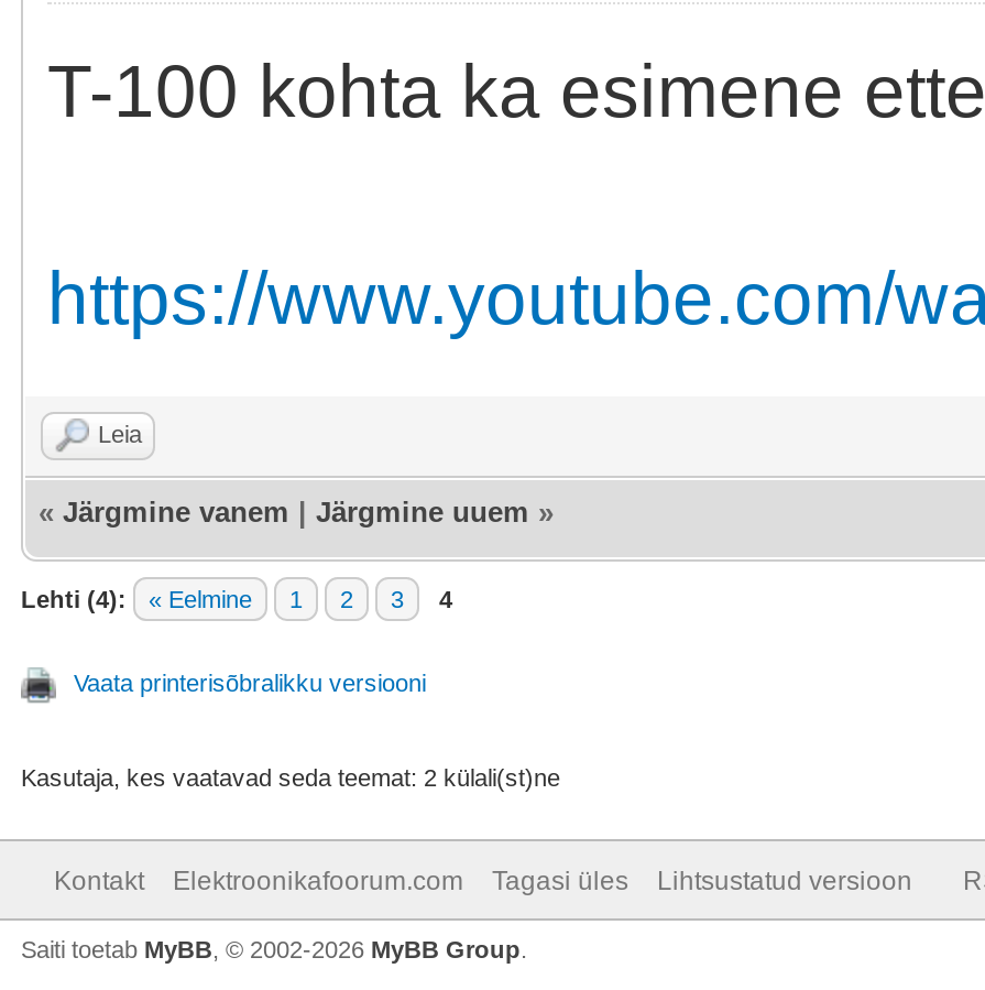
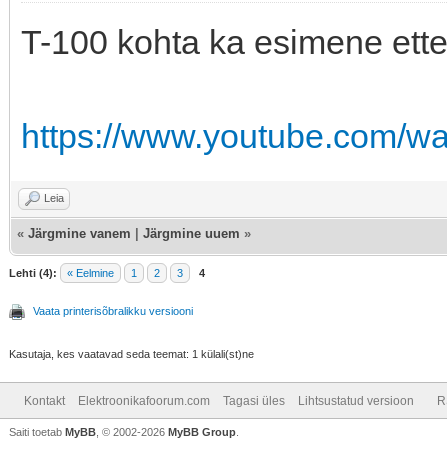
[21,763,560,790] Kasutaja, kes vaatavad seda teemat: 2 külali(st)ne -> [9,348,254,360] Kasutaja, kes vaatavad seda teemat: 1 külali(st)ne

